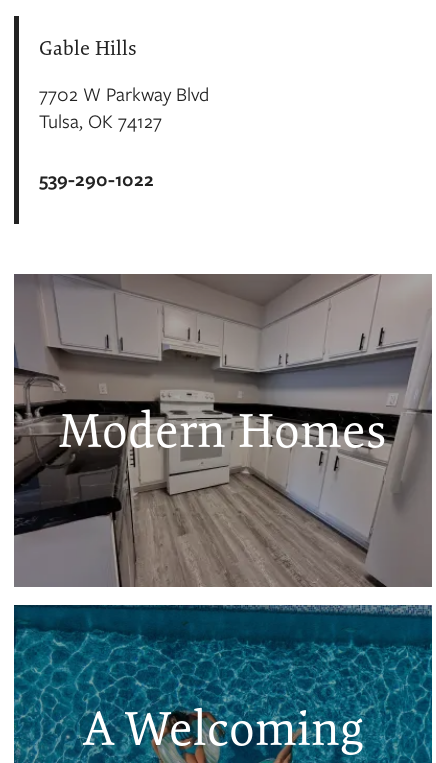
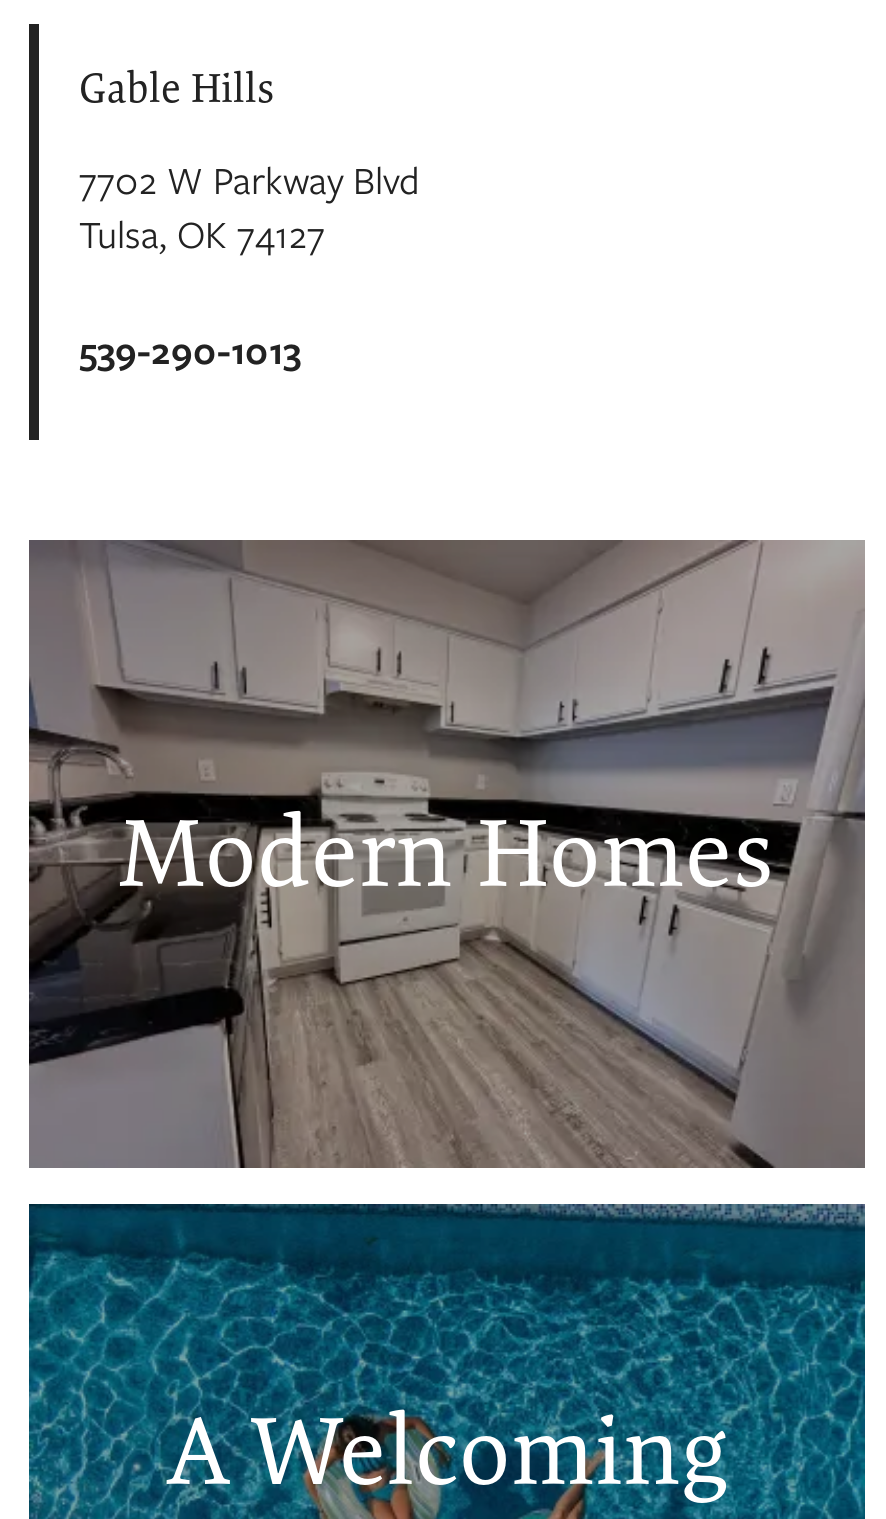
[39,166,154,192] 539-290-1022 -> [79,325,301,377] 539-290-1013

